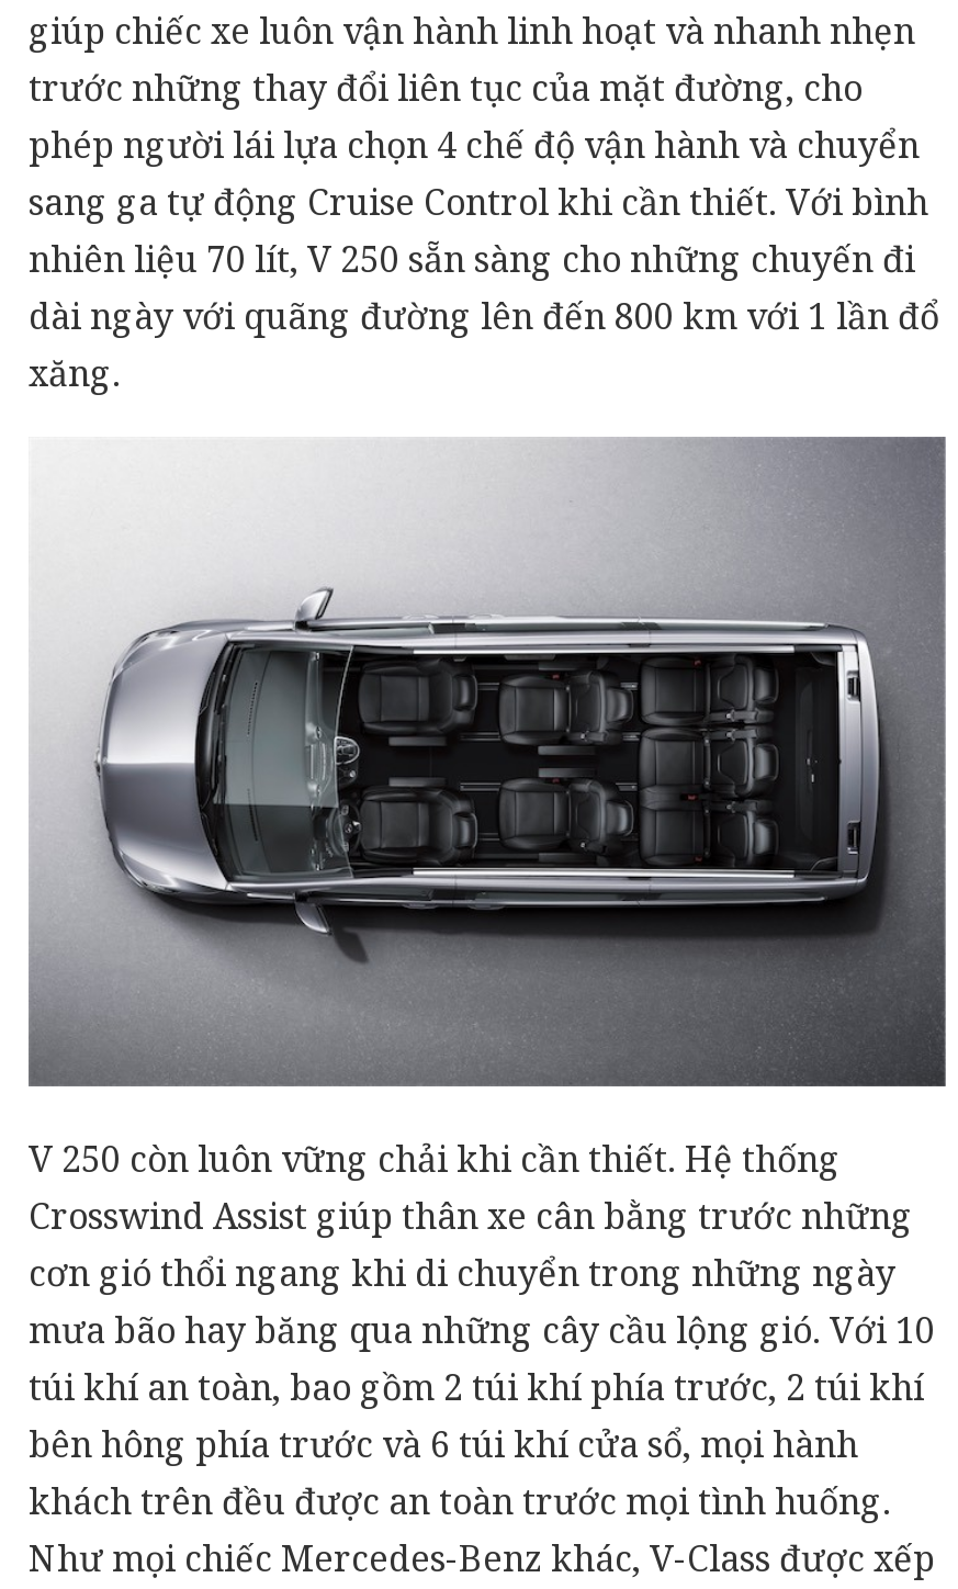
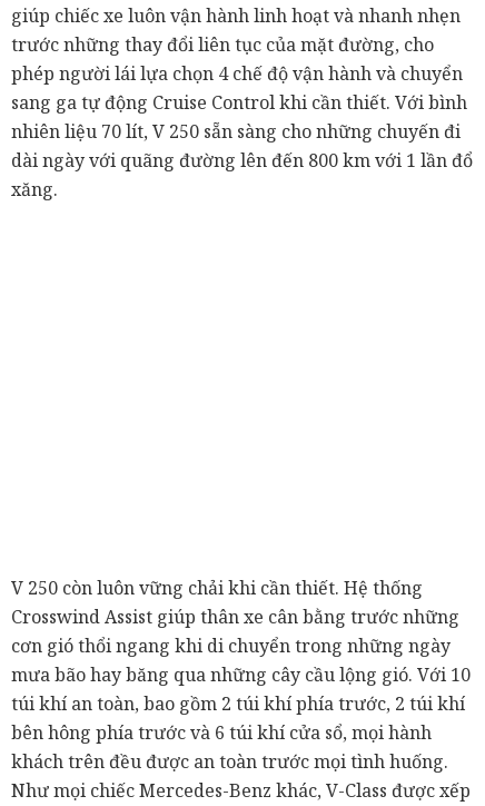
[26,435,948,1089] [image] -> none

